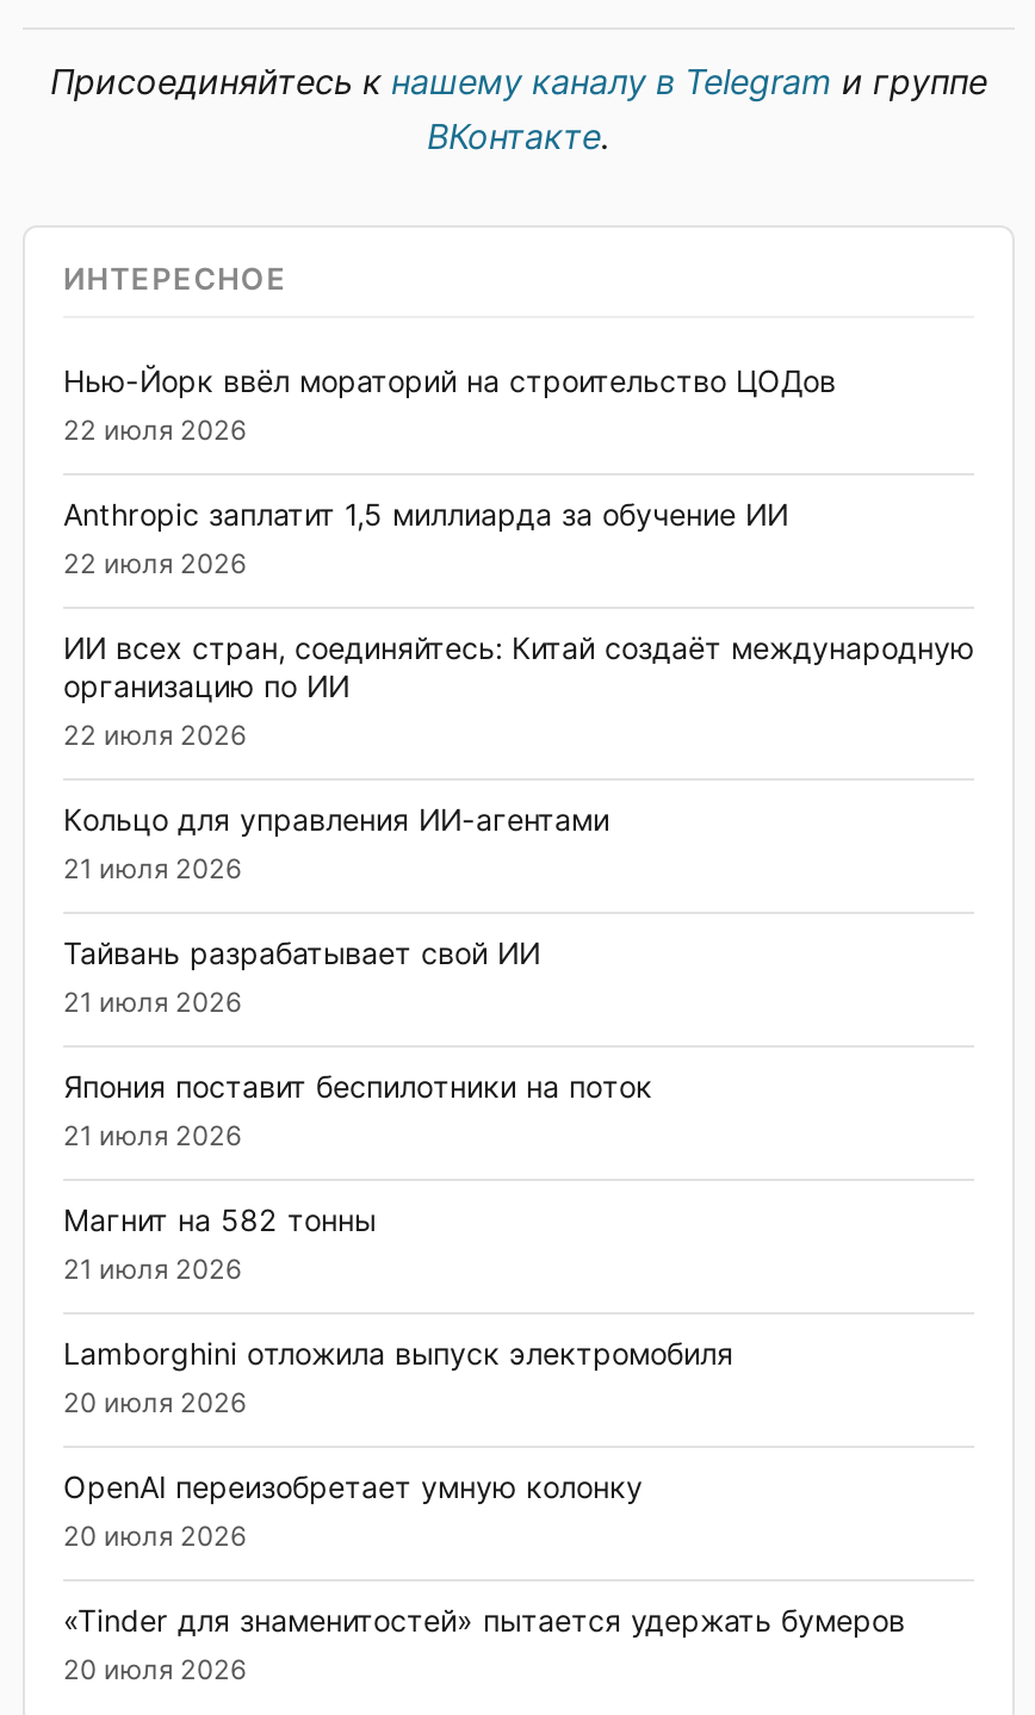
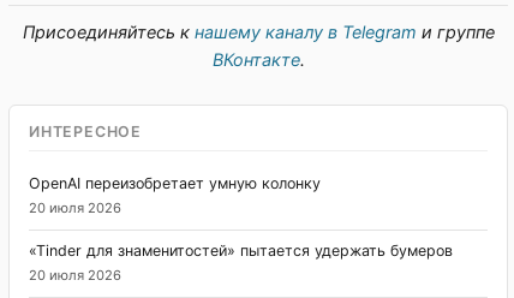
[63,363,974,1419] Нью-Йорк ввёл мораторий на строительство ЦОДов | 22 июля 2026 | Anthropic заплатит 1,5 миллиарда за обучение ИИ | 22 июля 2026 | ИИ всех стран, соединяйтесь: Китай создаёт международную | организацию по ИИ | 22 июля 2026 | Кольцо для управления ИИ-агентами | 21 июля 2026 | Тайвань разрабатывает свой ИИ | 21 июля 2026 | Япония поставит беспилотники на поток | 21 июля 2026 | Магнит на 582 тонны | 21 июля 2026 | Lamborghini отложила выпуск электромобиля | 20 июля 2026 -> none

